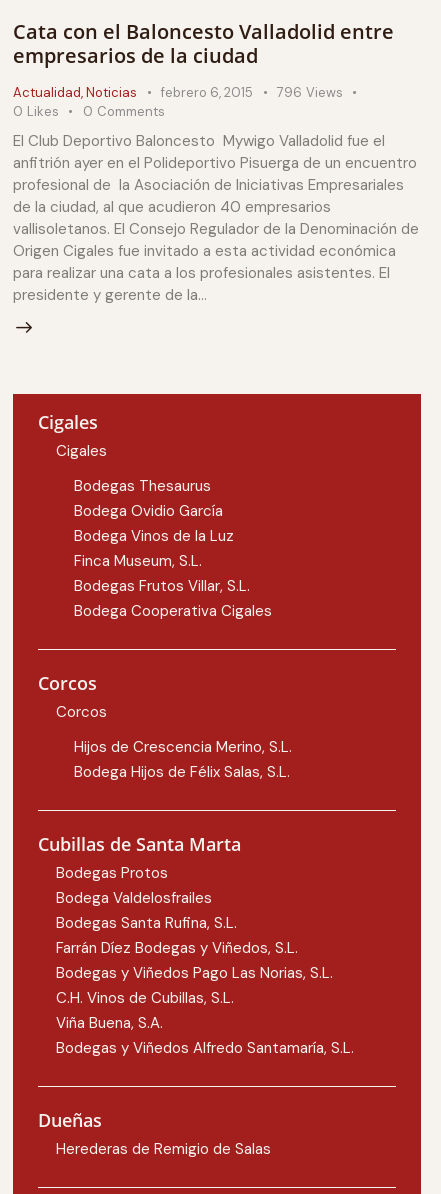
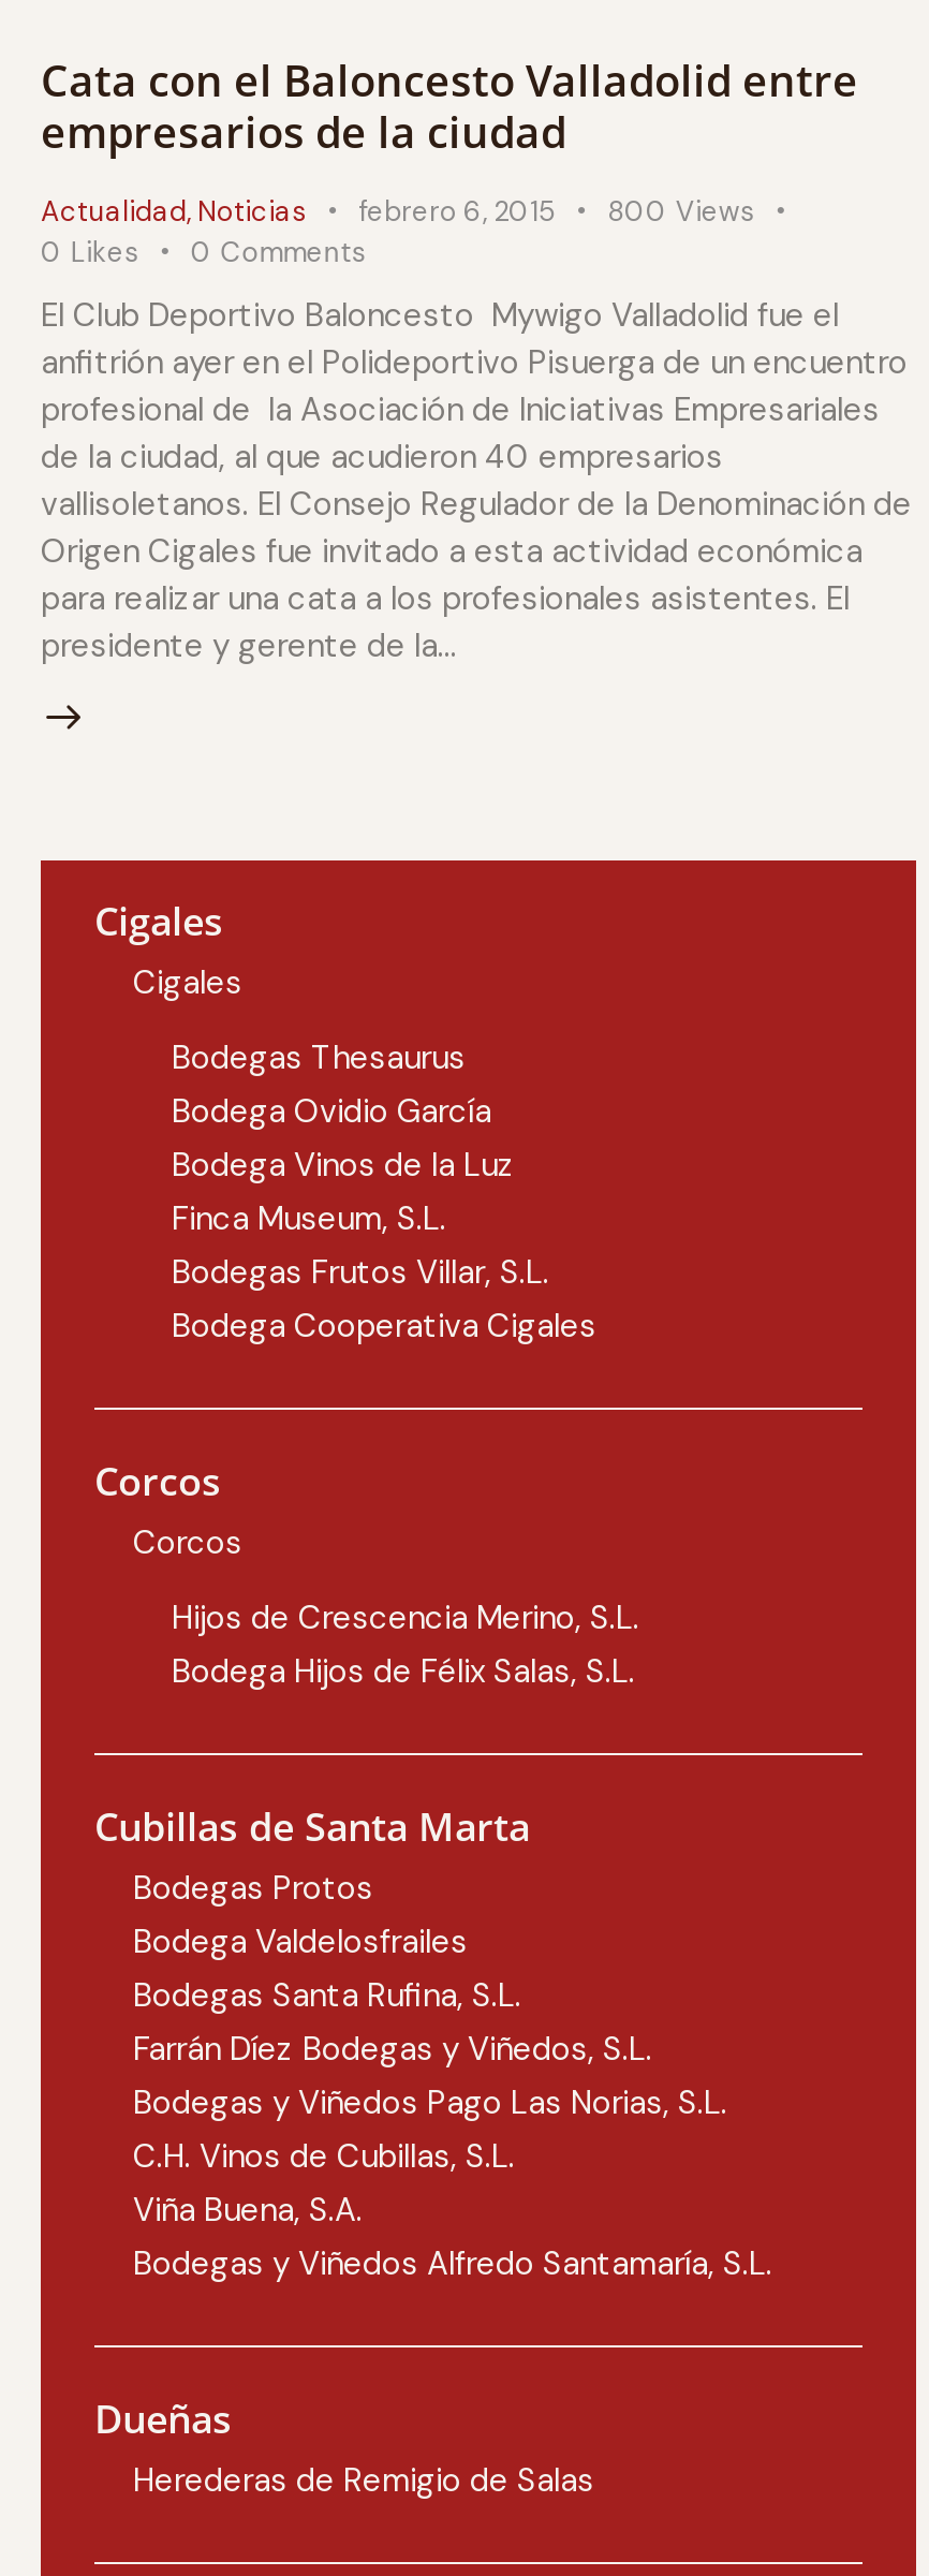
[13,84,343,101] Actualidad, Noticias febrero 6, 2015 796 Views -> [41,193,755,230] Actualidad, Noticias febrero 6, 2015 800 Views

